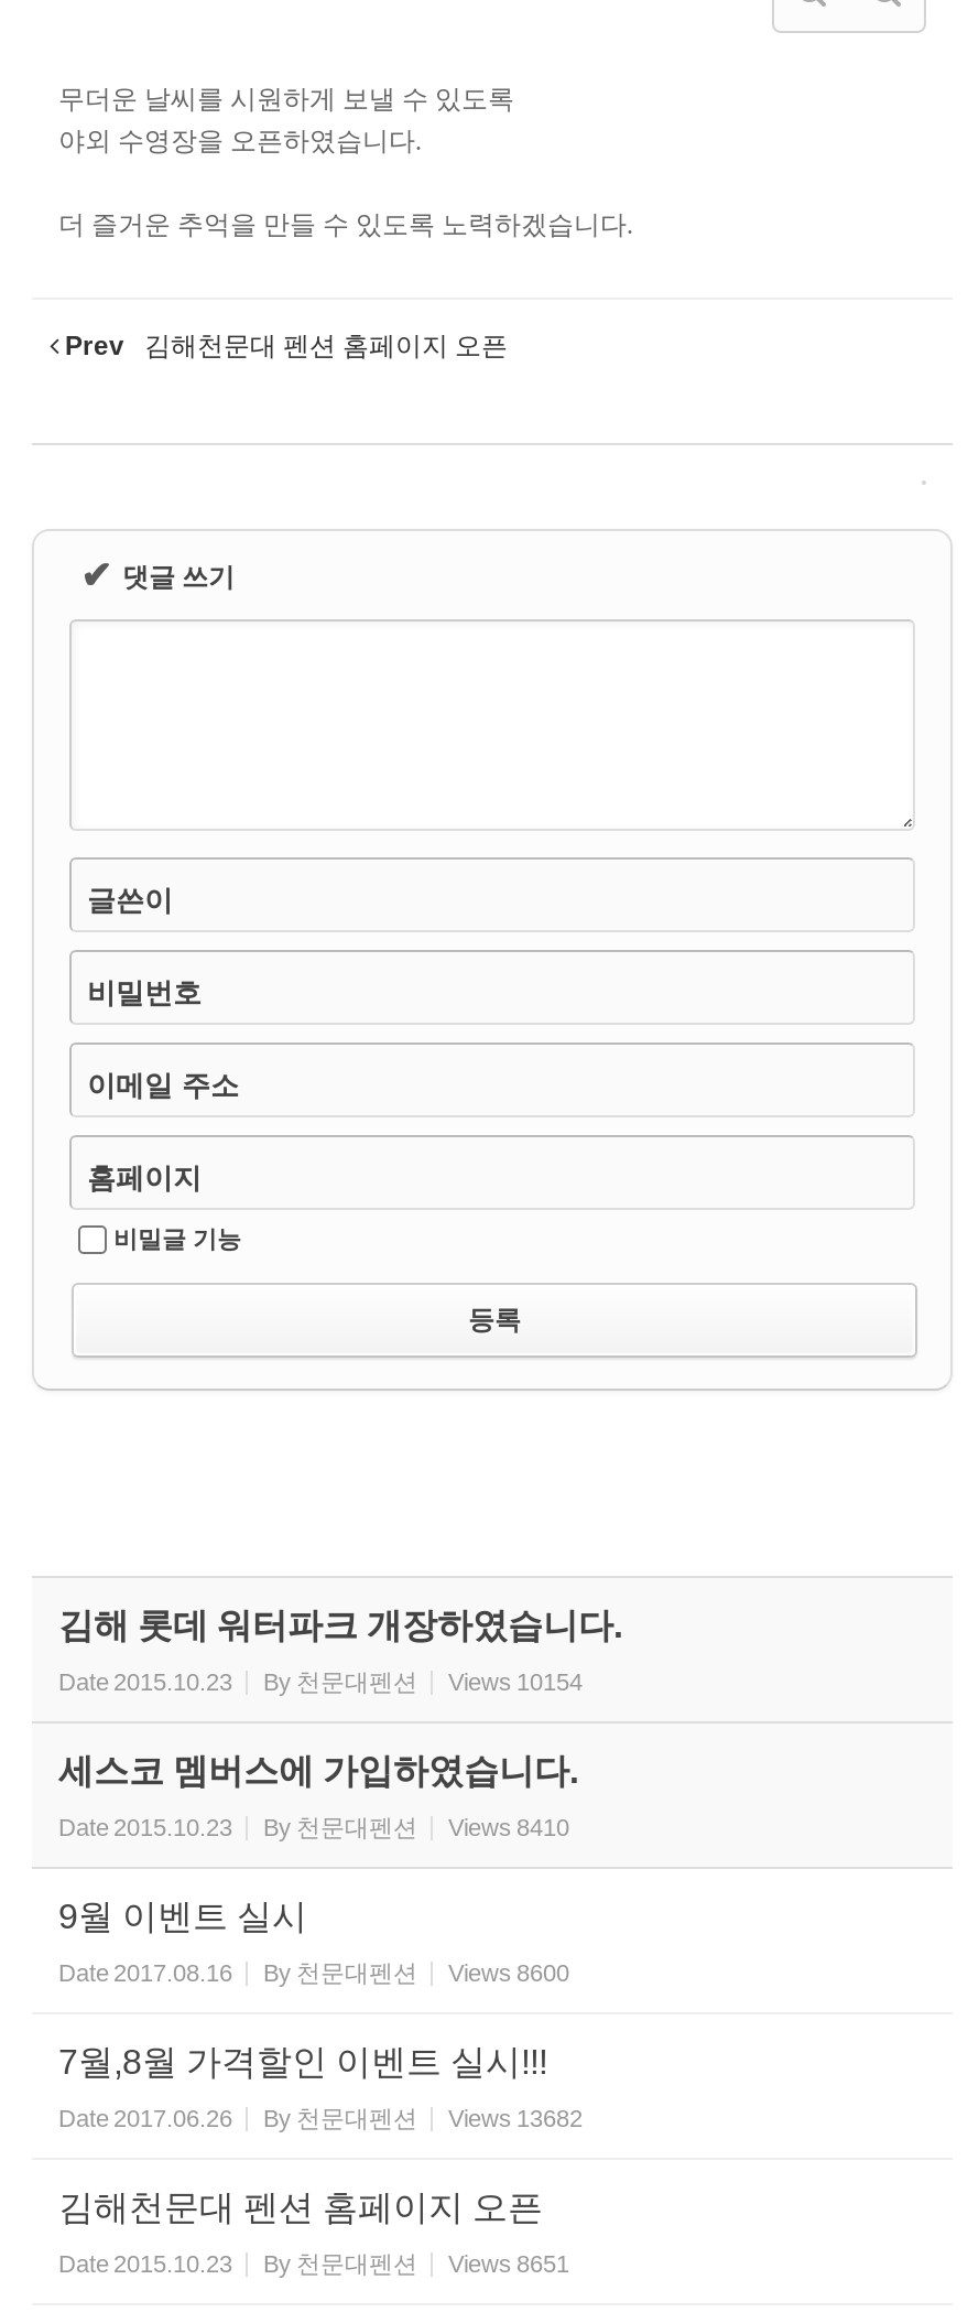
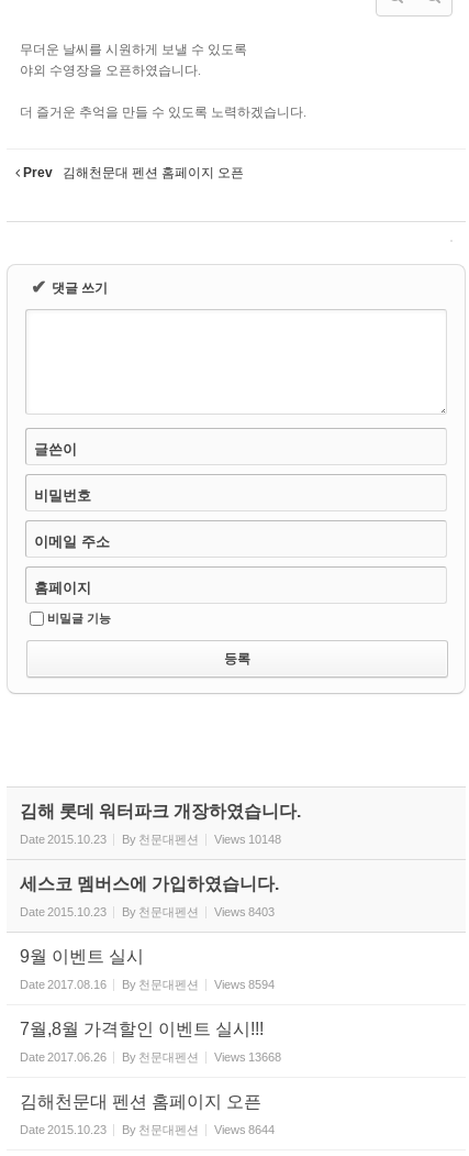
[58,1669,583,1695] Date 2015.10.23 By 천문대펜션 Views 10154 -> [20,833,281,846] Date 2015.10.23 By 천문대펜션 Views 10148
[58,1814,569,1841] Date 2015.10.23 By 천문대펜션 Views 8410 -> [20,905,275,919] Date 2015.10.23 By 천문대펜션 Views 8403
[58,1960,569,1986] Date 2017.08.16 By 천문대펜션 Views 8600 -> [20,978,275,991] Date 2017.08.16 By 천문대펜션 Views 8594
[58,2105,583,2131] Date 2017.06.26 By 천문대펜션 Views 13682 -> [20,1051,281,1064] Date 2017.06.26 By 천문대펜션 Views 13668
[58,2251,569,2277] Date 2015.10.23 By 천문대펜션 Views 8651 -> [20,1123,275,1136] Date 2015.10.23 By 천문대펜션 Views 8644

